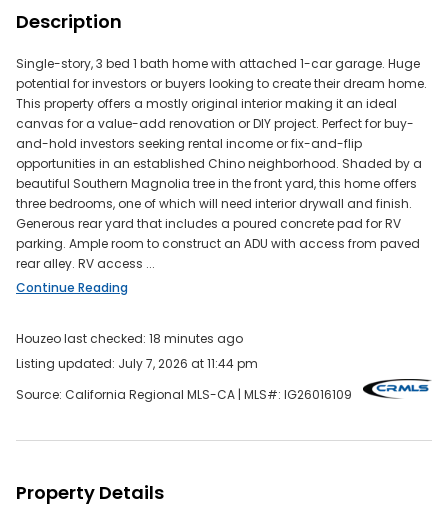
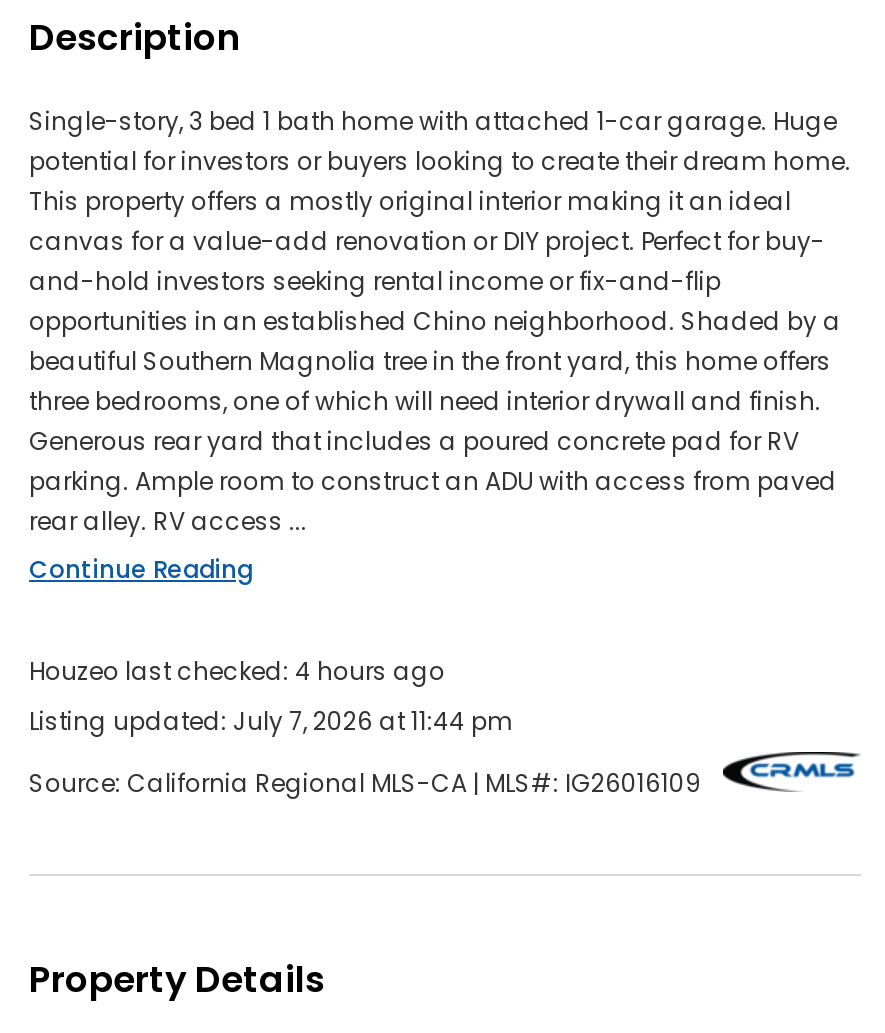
[16,330,243,347] Houzeo last checked: 18 minutes ago -> [29,654,445,688] Houzeo last checked: 4 hours ago

